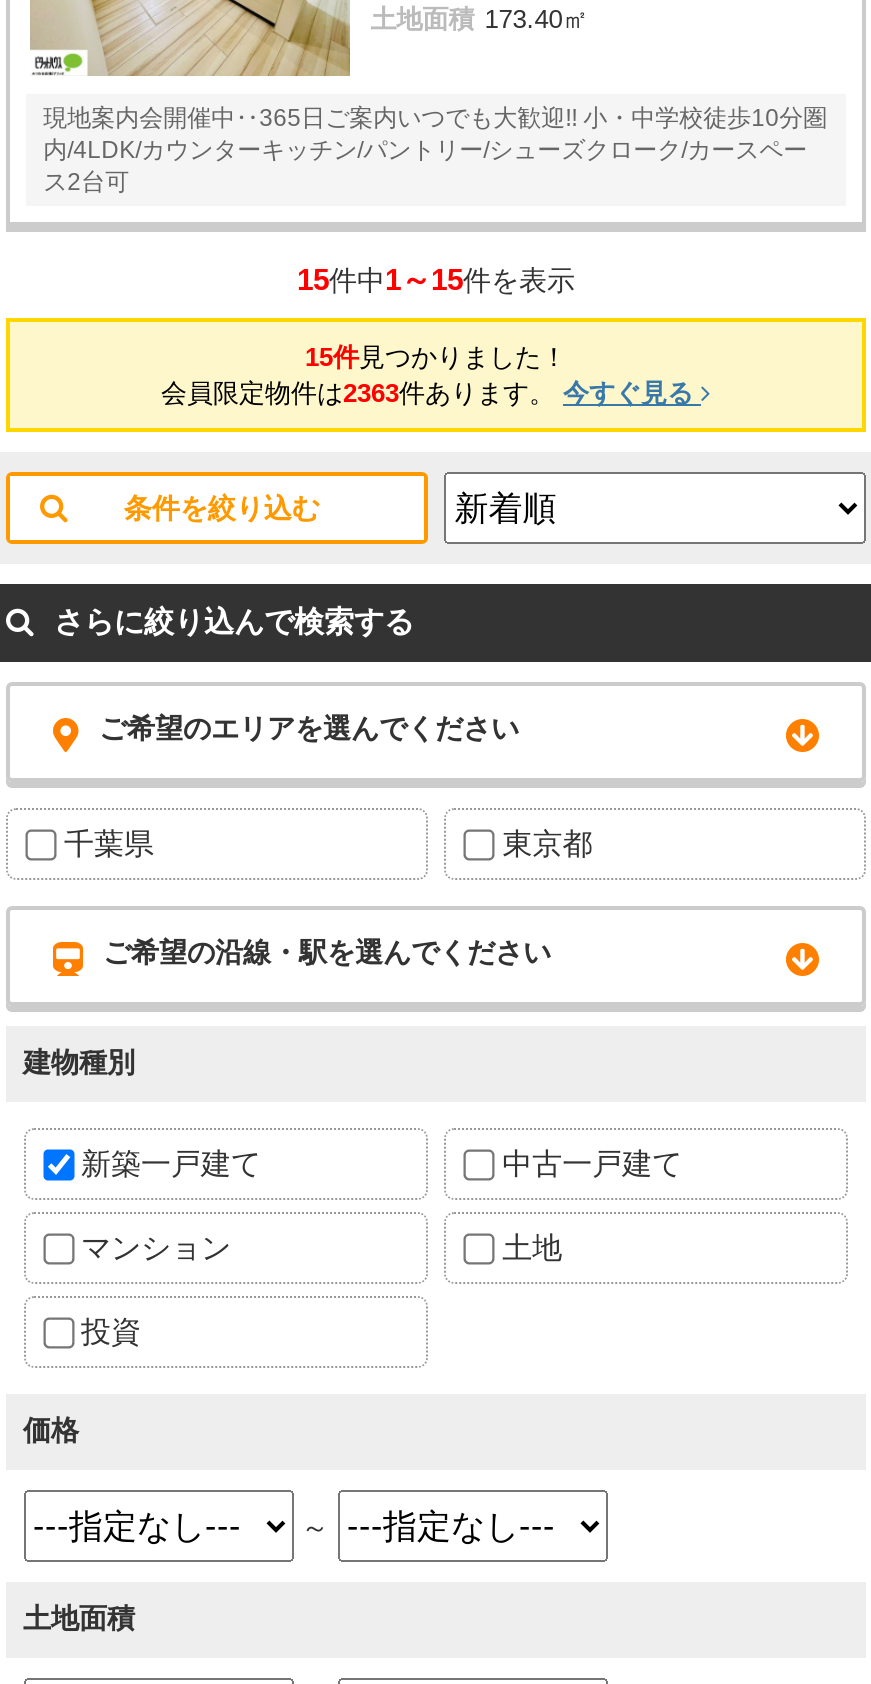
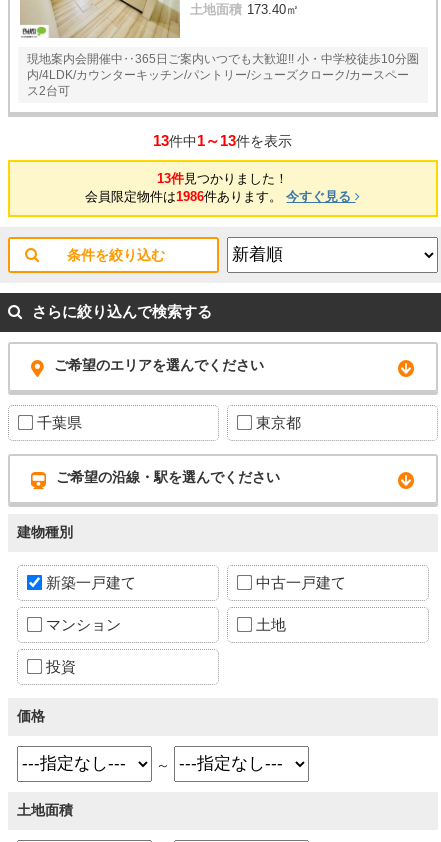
[297,263,575,297] 15件中1～15件を表示 -> [153,131,292,148] 13件中1～13件を表示
[305,342,567,372] 15件見つかりました！ -> [157,171,288,186] 13件見つかりました！
[161,378,701,408] 会員限定物件は2363件あります。今すぐ見る -> [85,189,355,204] 会員限定物件は1986件あります。今すぐ見る

